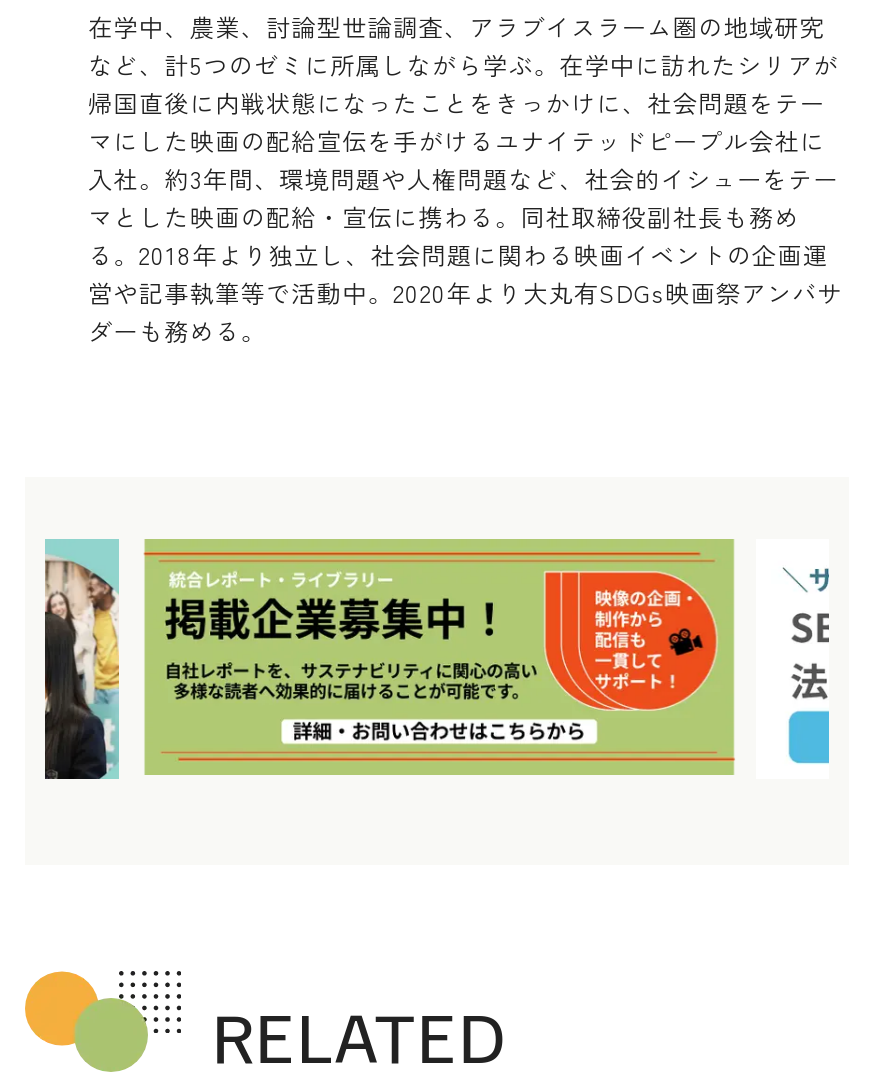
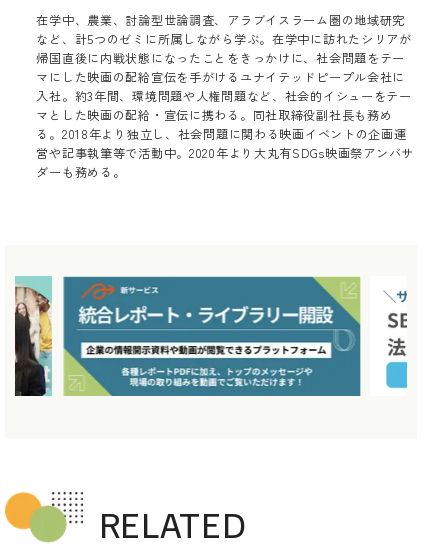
[143,537,735,779] [image] -> [63,276,361,397] [image]

